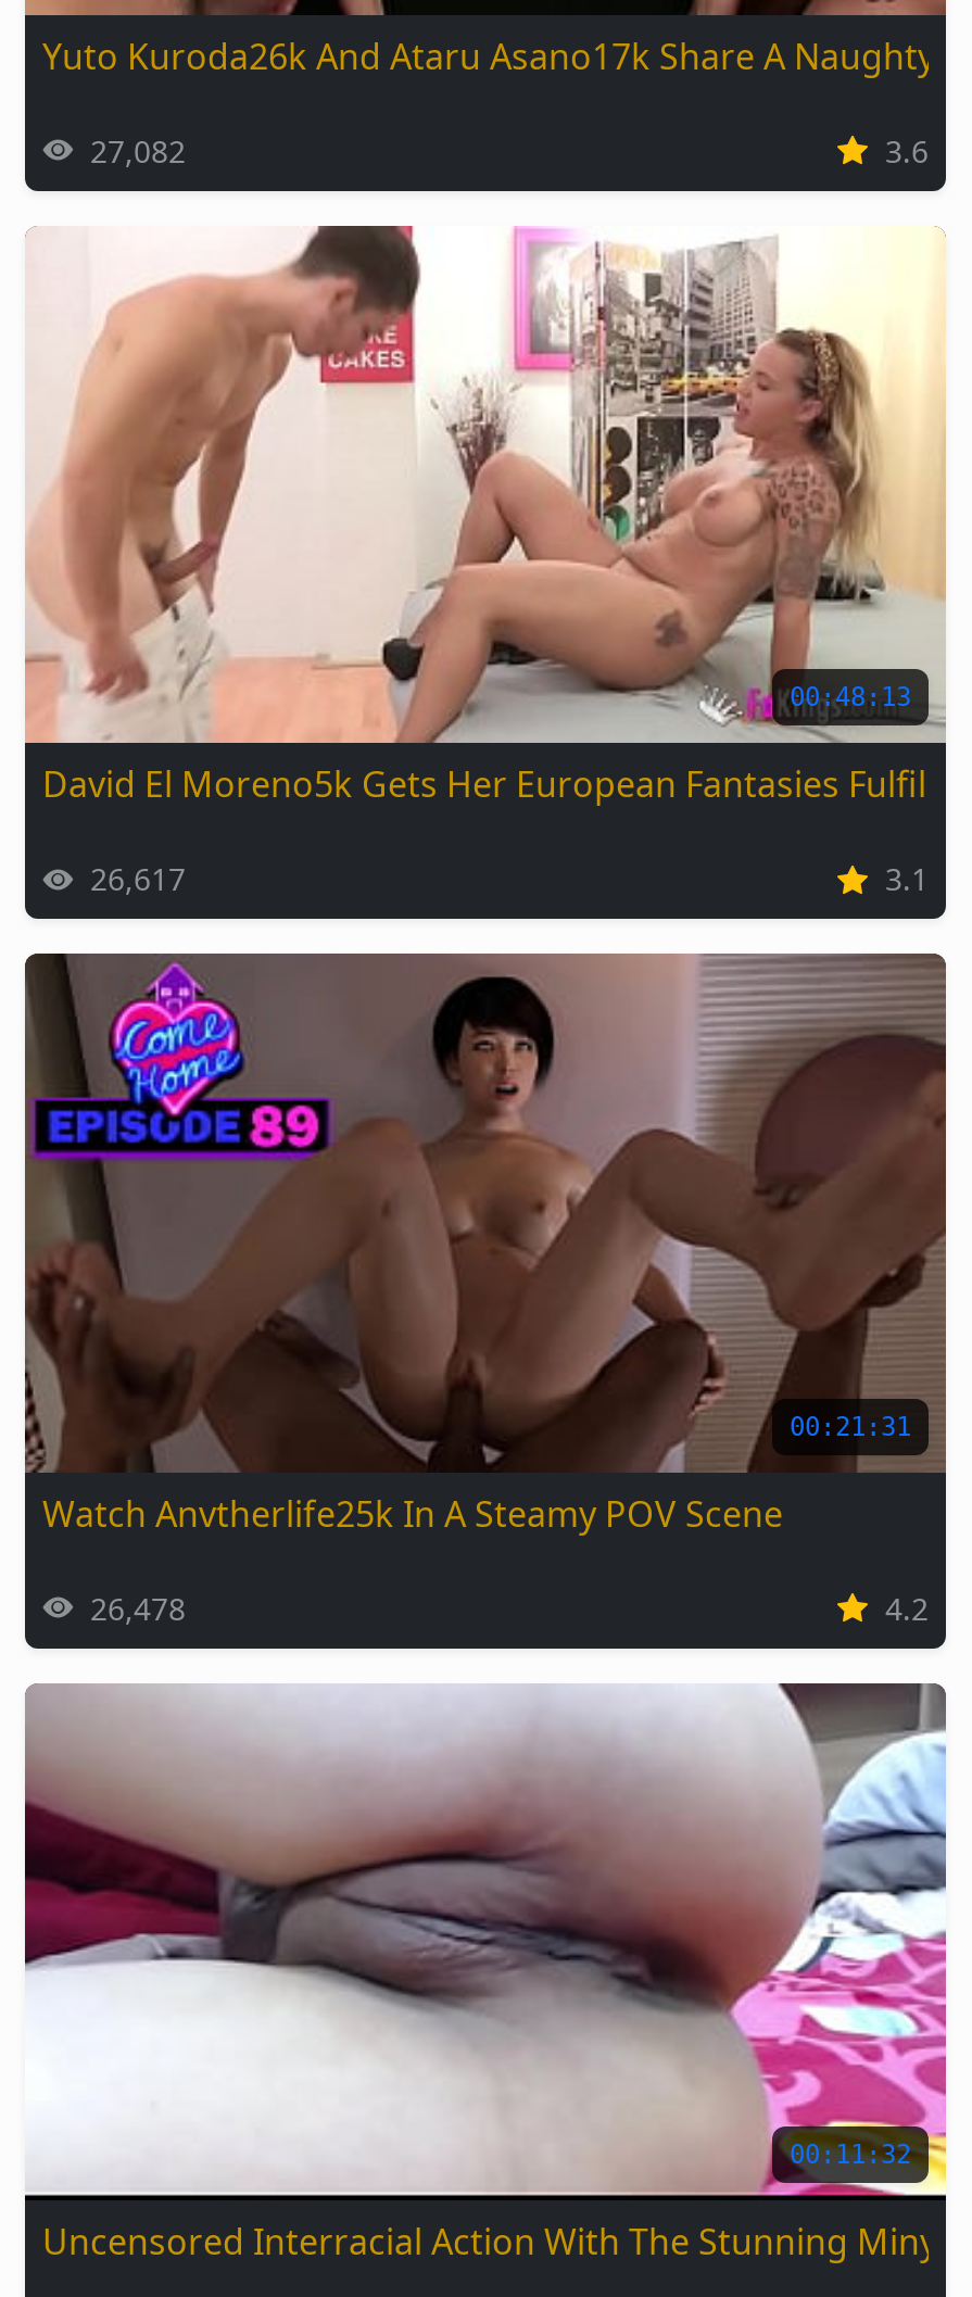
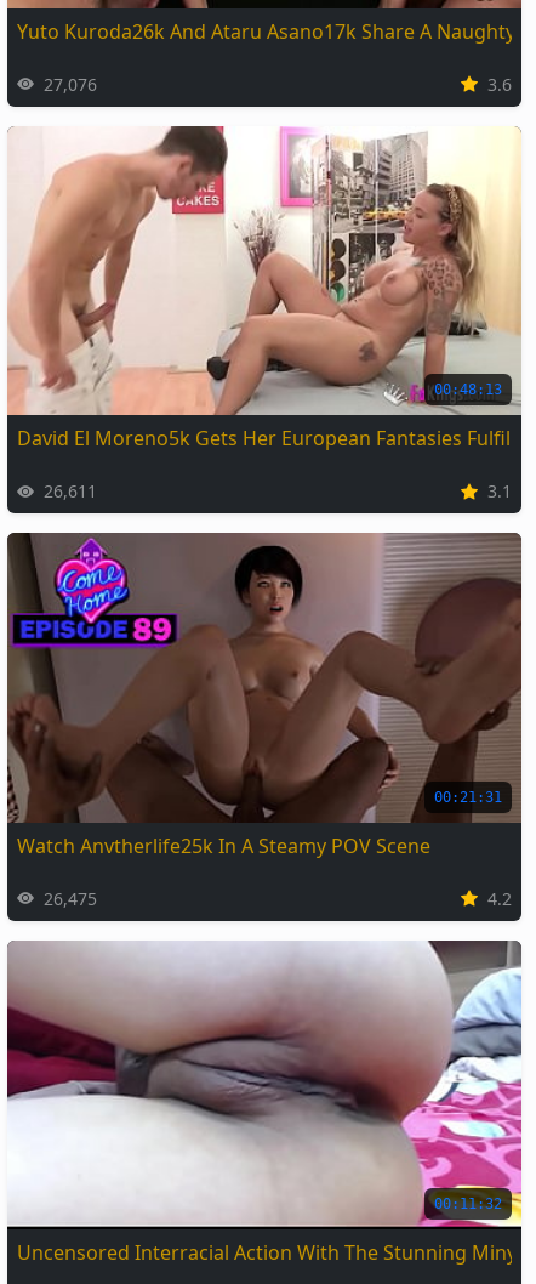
[81,129,186,171] 27,082 -> [39,72,97,95] 27,076
[81,858,186,899] 26,617 -> [39,479,97,502] 26,611
[81,1587,186,1628] 26,478 -> [39,887,97,910] 26,475

